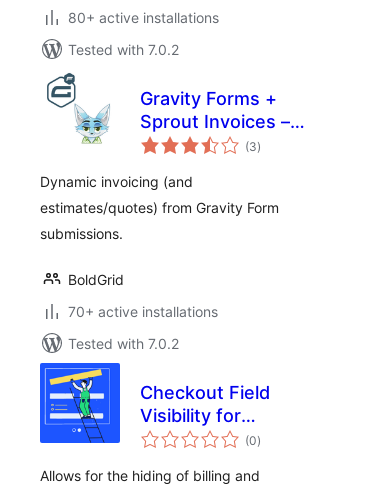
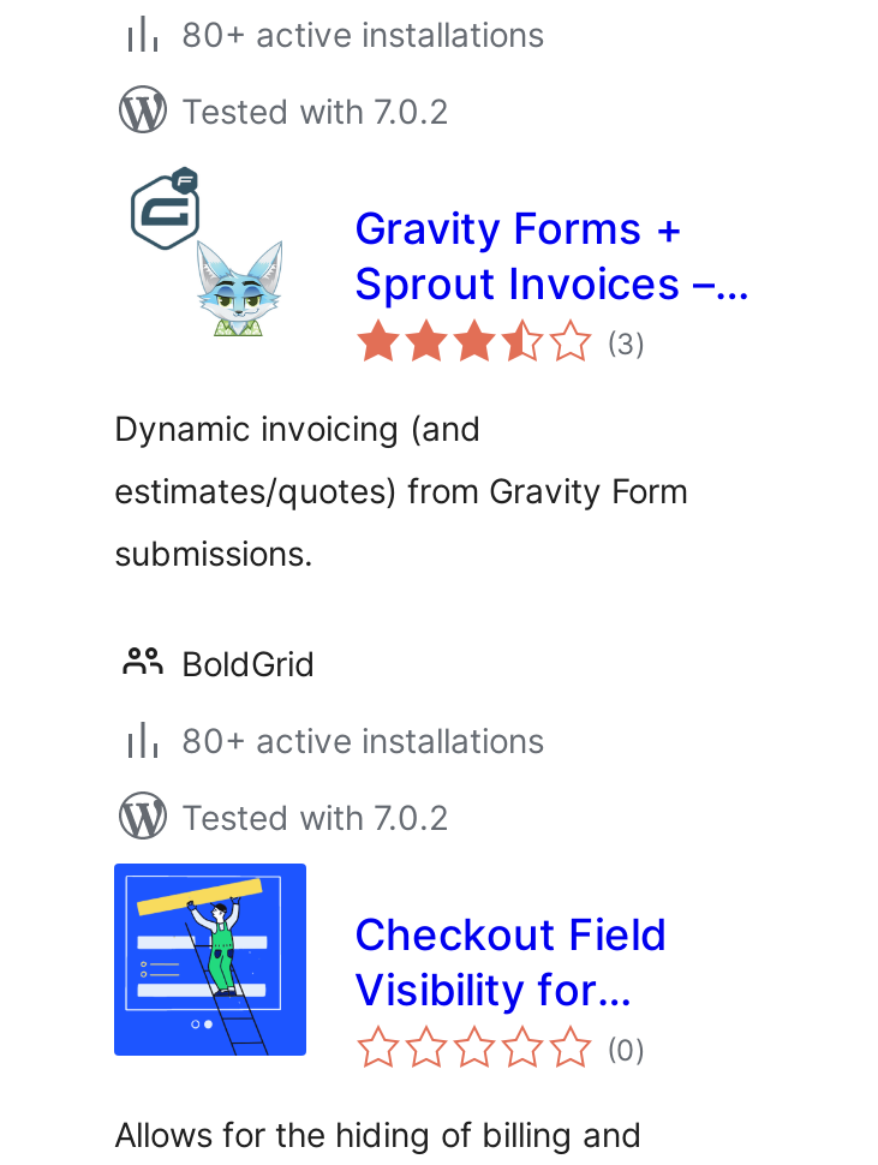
[68,303,218,320] 70+ active installations -> [181,719,544,760] 80+ active installations

